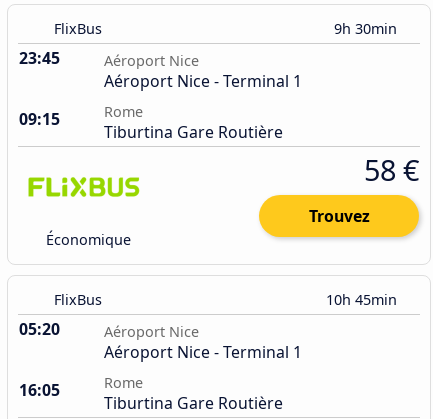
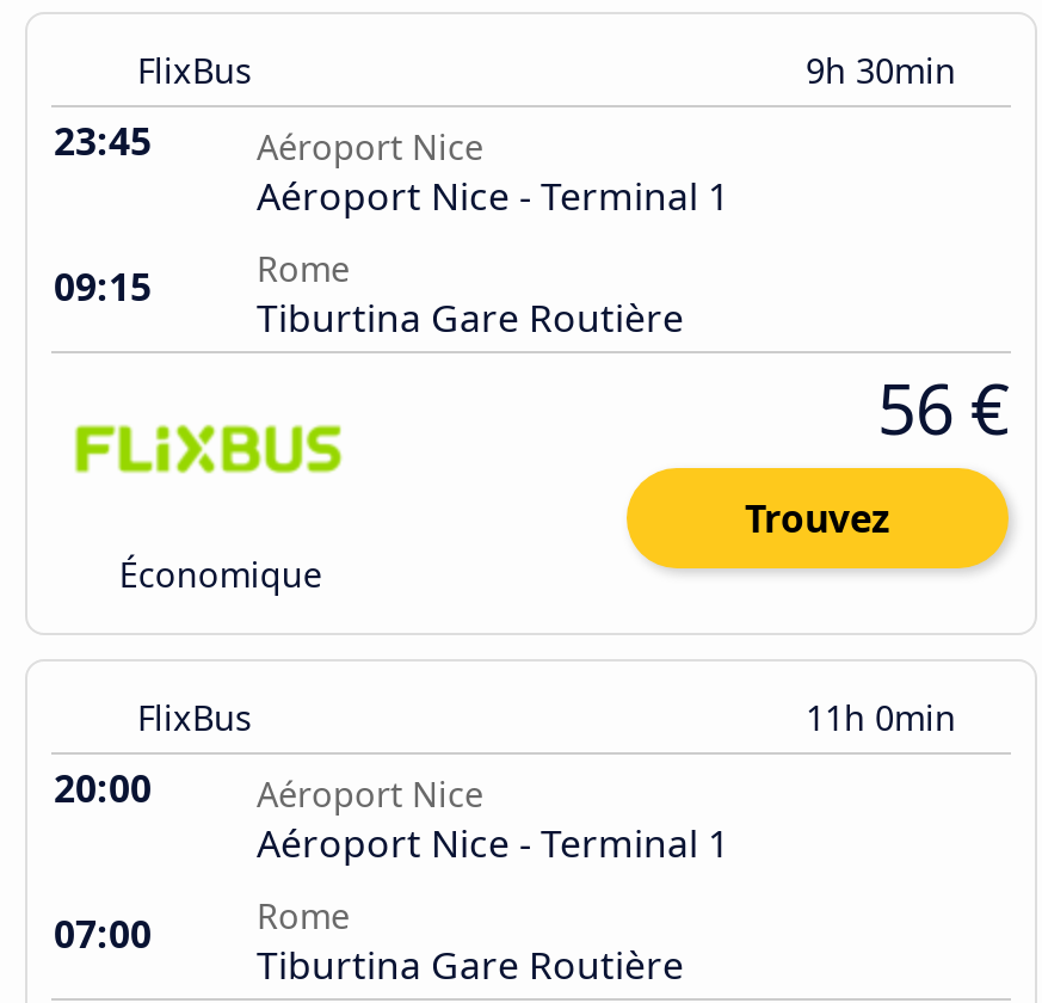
[364,150,419,189] 58 € -> [877,361,1009,454] 56 €
[19,290,401,340] 10h 45min | 05:20 -> [54,695,966,815] 11h 0min | 20:00
[19,379,60,401] 16:05 -> [54,908,152,960] 07:00

